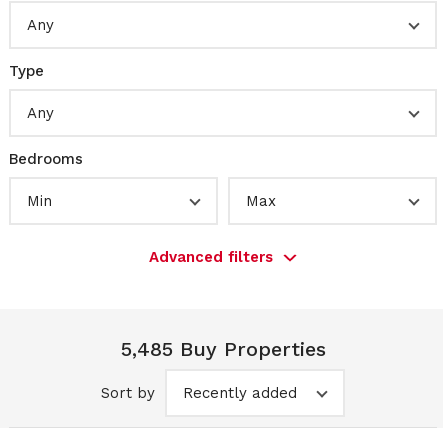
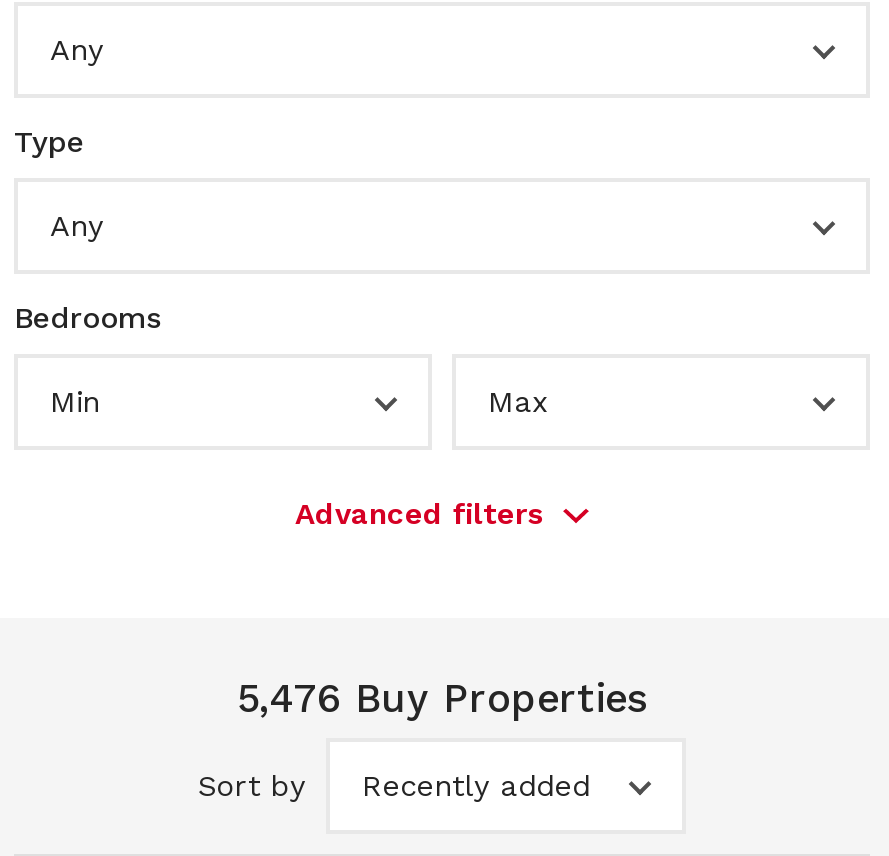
[120,337,325,361] 5,485 Buy Properties -> [237,674,647,722] 5,476 Buy Properties

